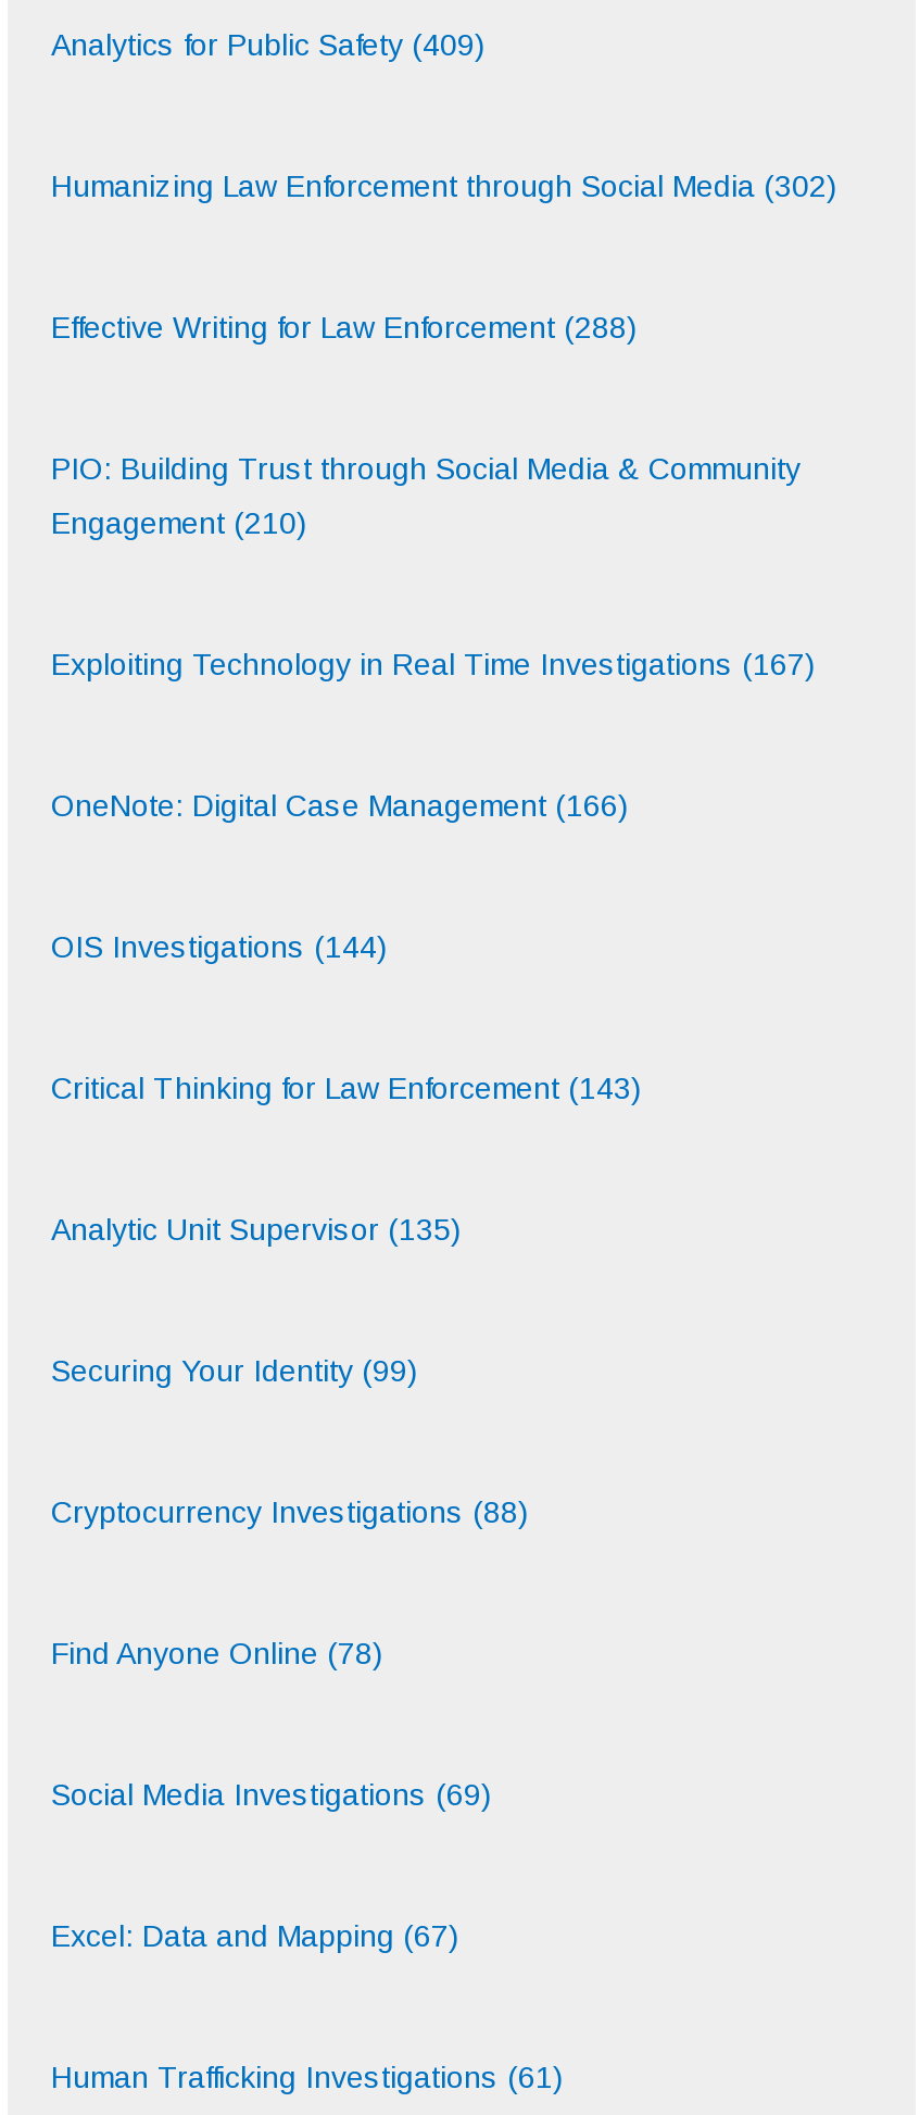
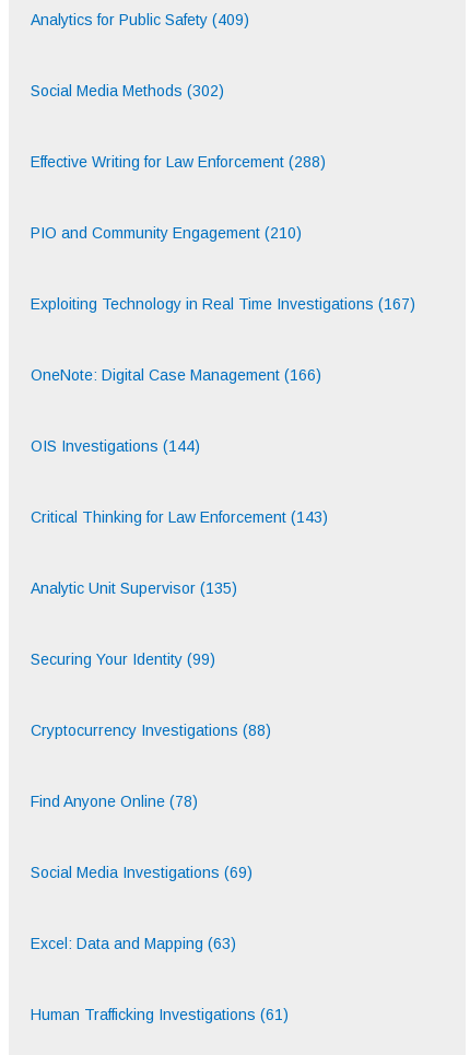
[51,168,837,203] Humanizing Law Enforcement through Social Media (302) -> [31,82,224,99] Social Media Methods (302)
[51,451,801,540] PIO: Building Trust through Social Media & Community | Engagement (210) -> [31,224,302,242] PIO and Community Engagement (210)
[51,1918,459,1953] Excel: Data and Mapping (67) -> [31,935,236,952] Excel: Data and Mapping (63)

